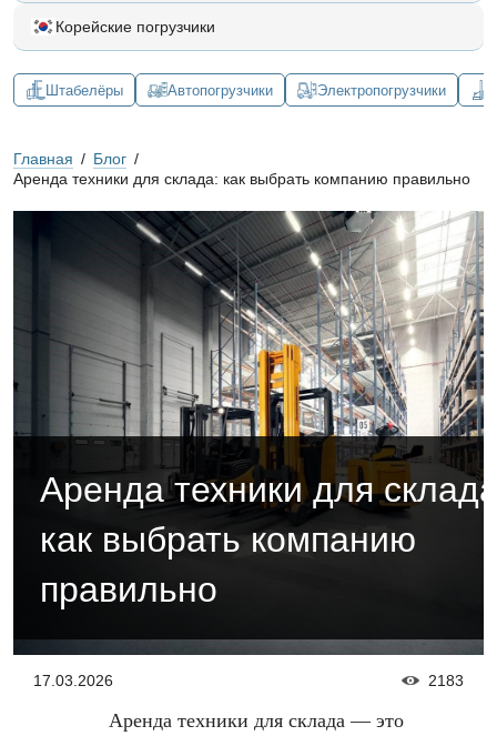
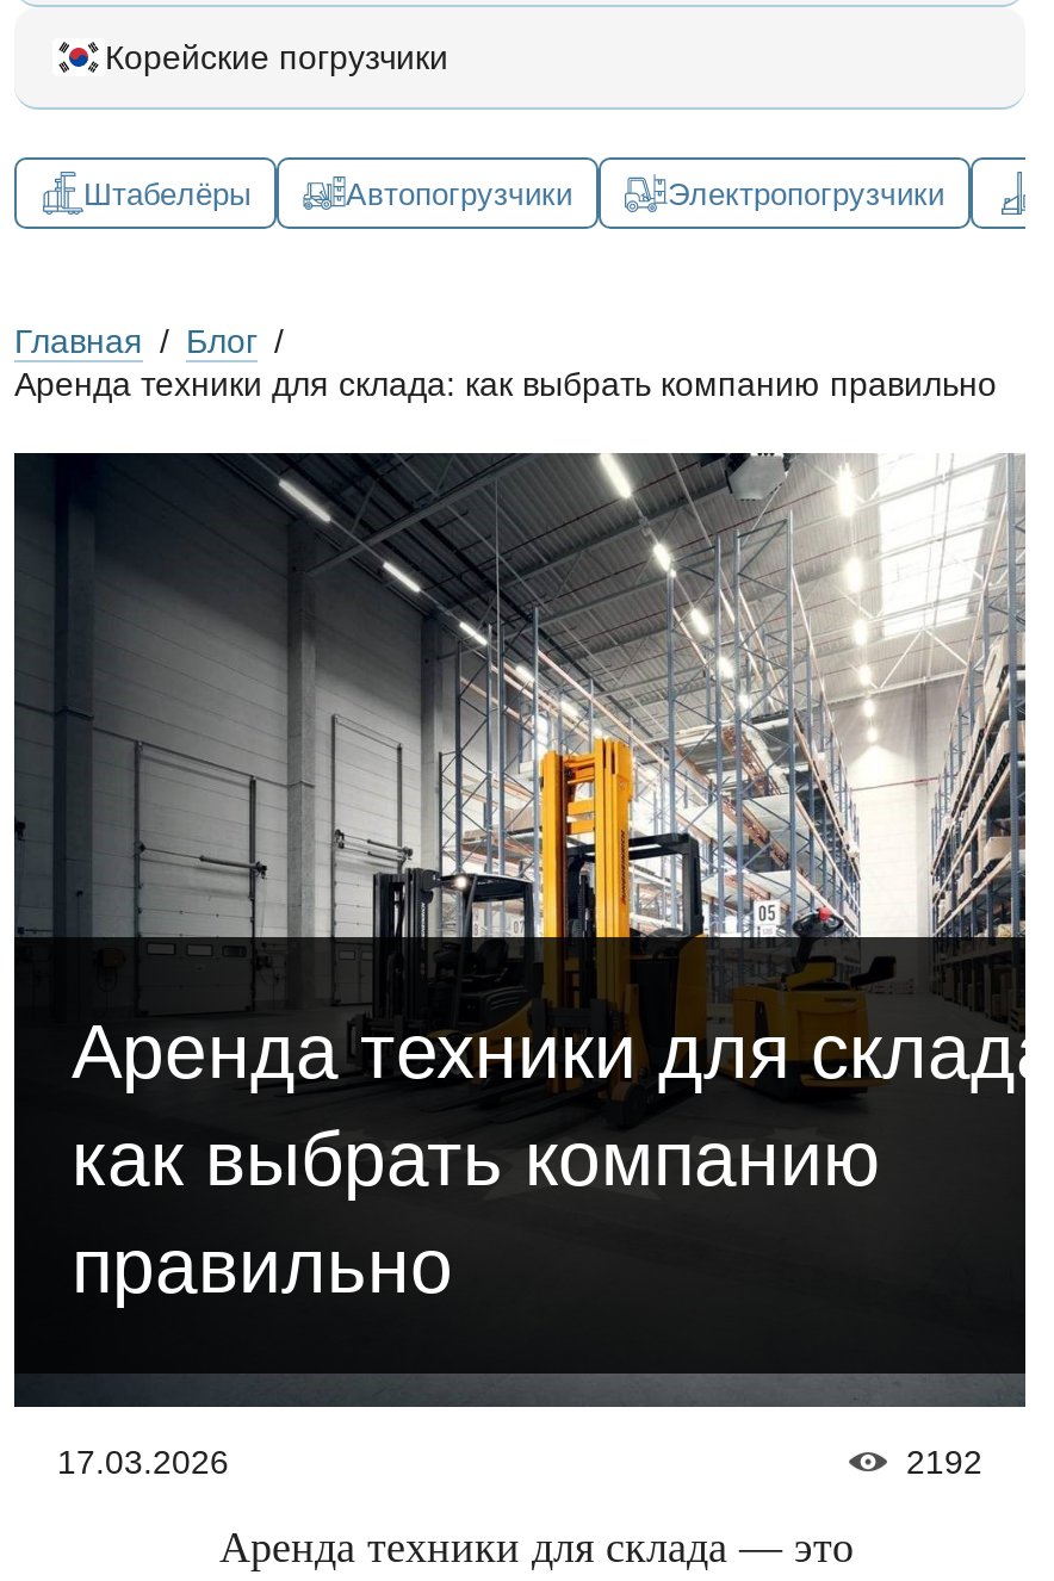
[428,672,464,689] 2183 -> [906,1443,982,1481] 2192

